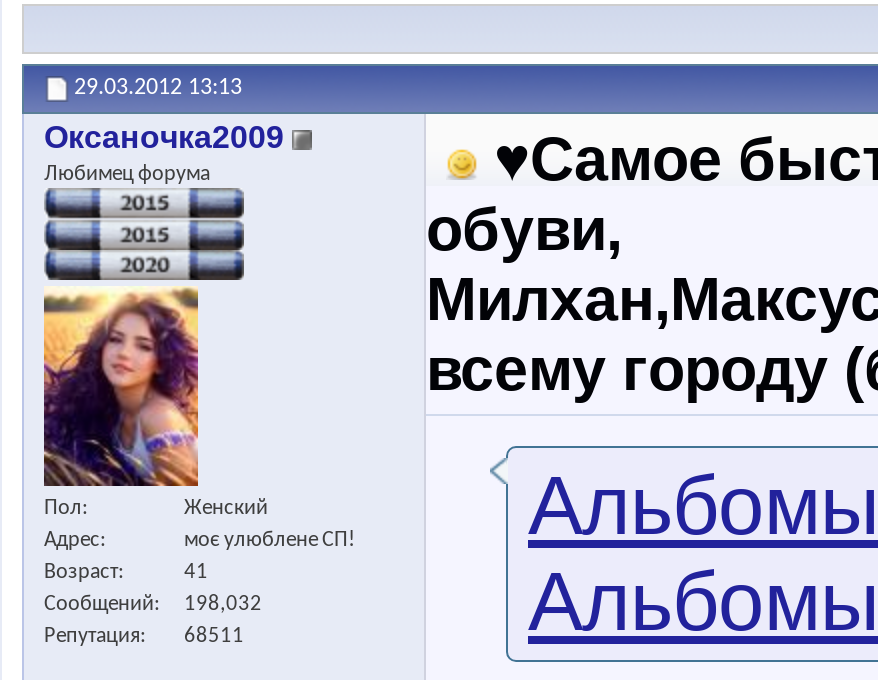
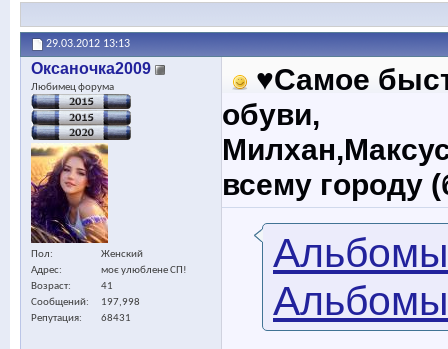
[44,595,262,617] Сообщений 198,032 -> [31,297,140,308] Сообщений 197,998
[44,627,244,649] Репутация 68511 -> [31,313,131,324] Репутация 68431

